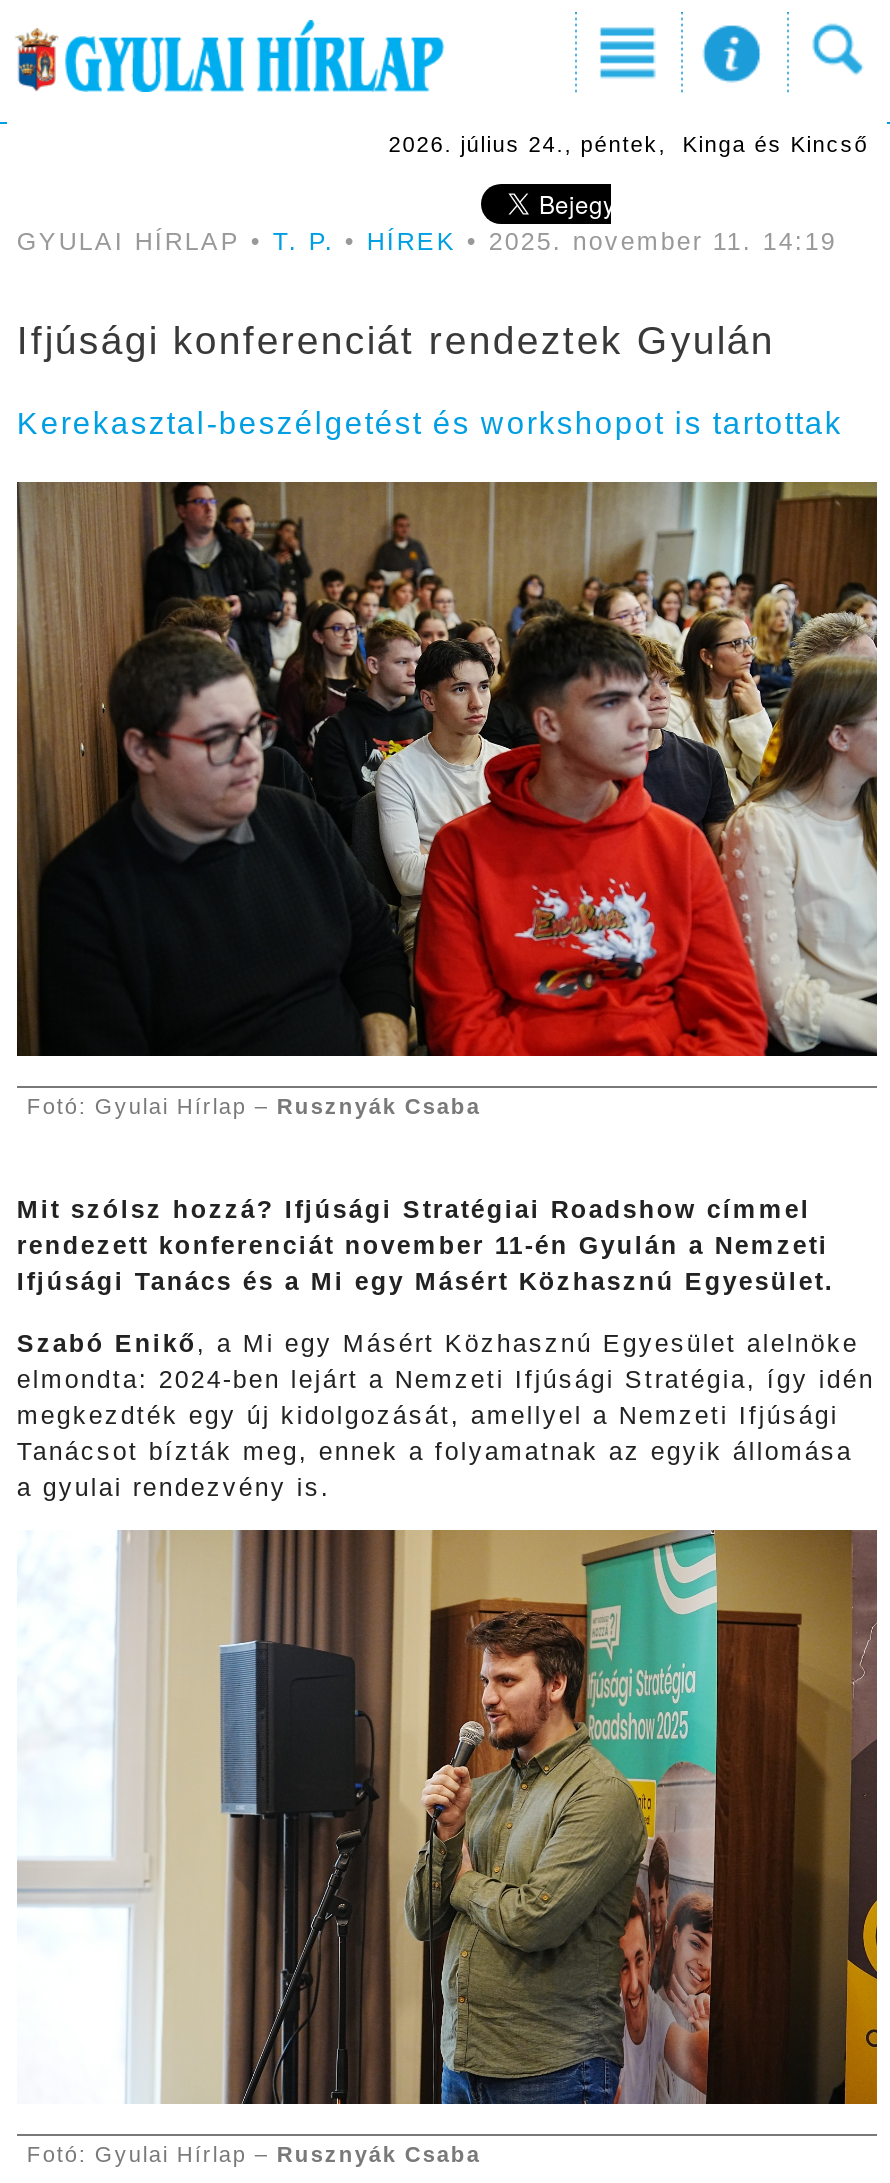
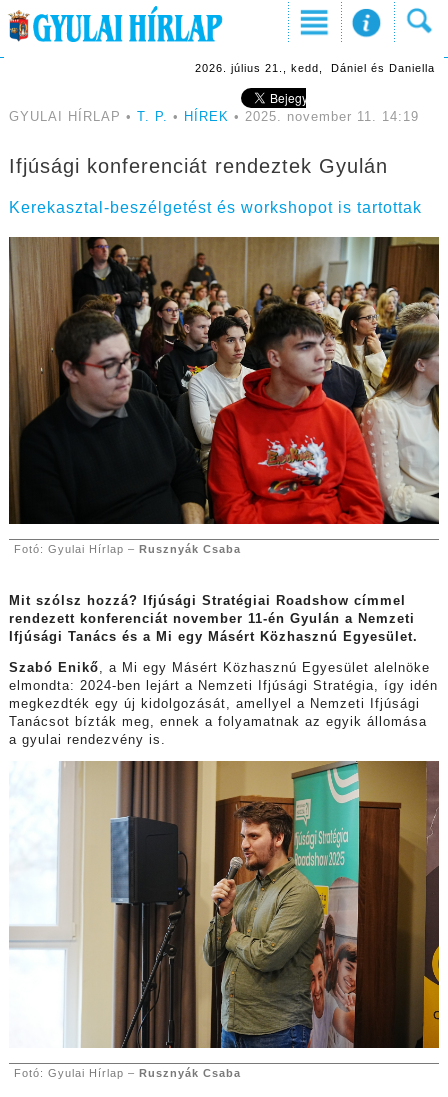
[388,132,868,156] 2026. július 24., péntek, Kinga és Kincső -> [195,62,435,74] 2026. július 21., kedd, Dániel és Daniella

